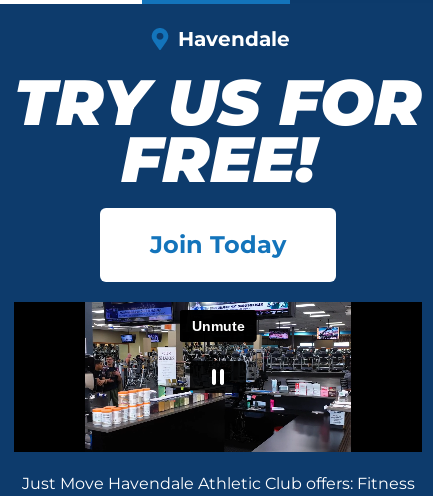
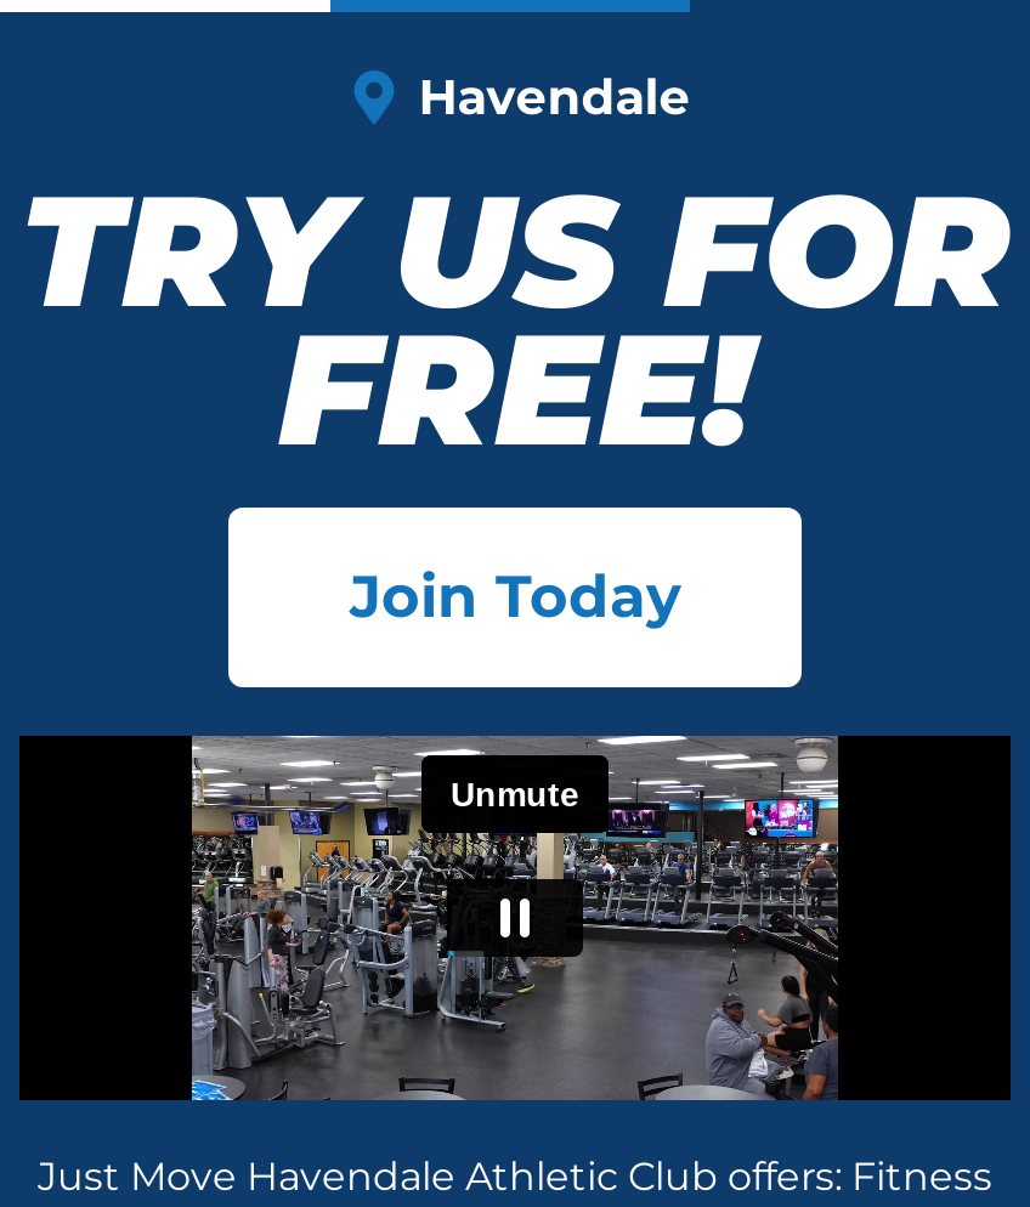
[85,301,352,453] [image] -> [189,733,838,1103] [image]

